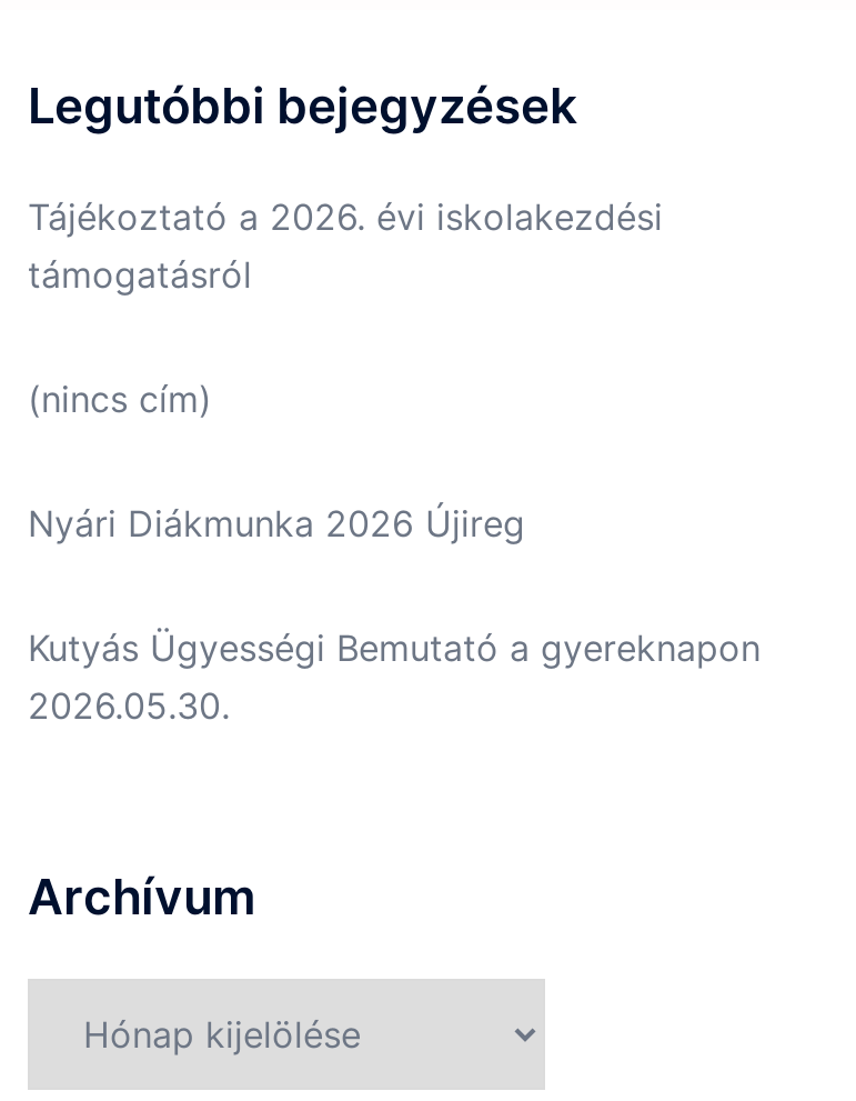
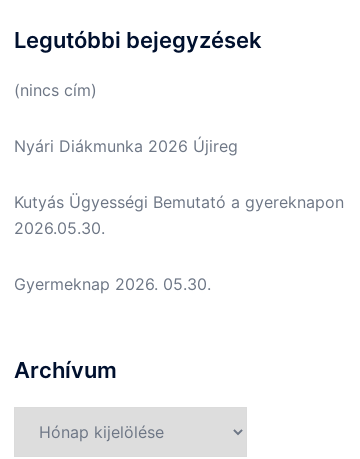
[28,194,663,297] Tájékoztató a 2026. évi iskolakezdési | támogatásról -> none
moved [28,377,761,728] -> [14,80,344,238]: (nincs cím) | Nyári Diákmunka 2026 Újireg | Kutyás Ügyességi Bemutató a gyereknapon | 2026.05.30.
none -> [14,274,211,294] Gyermeknap 2026. 05.30.

